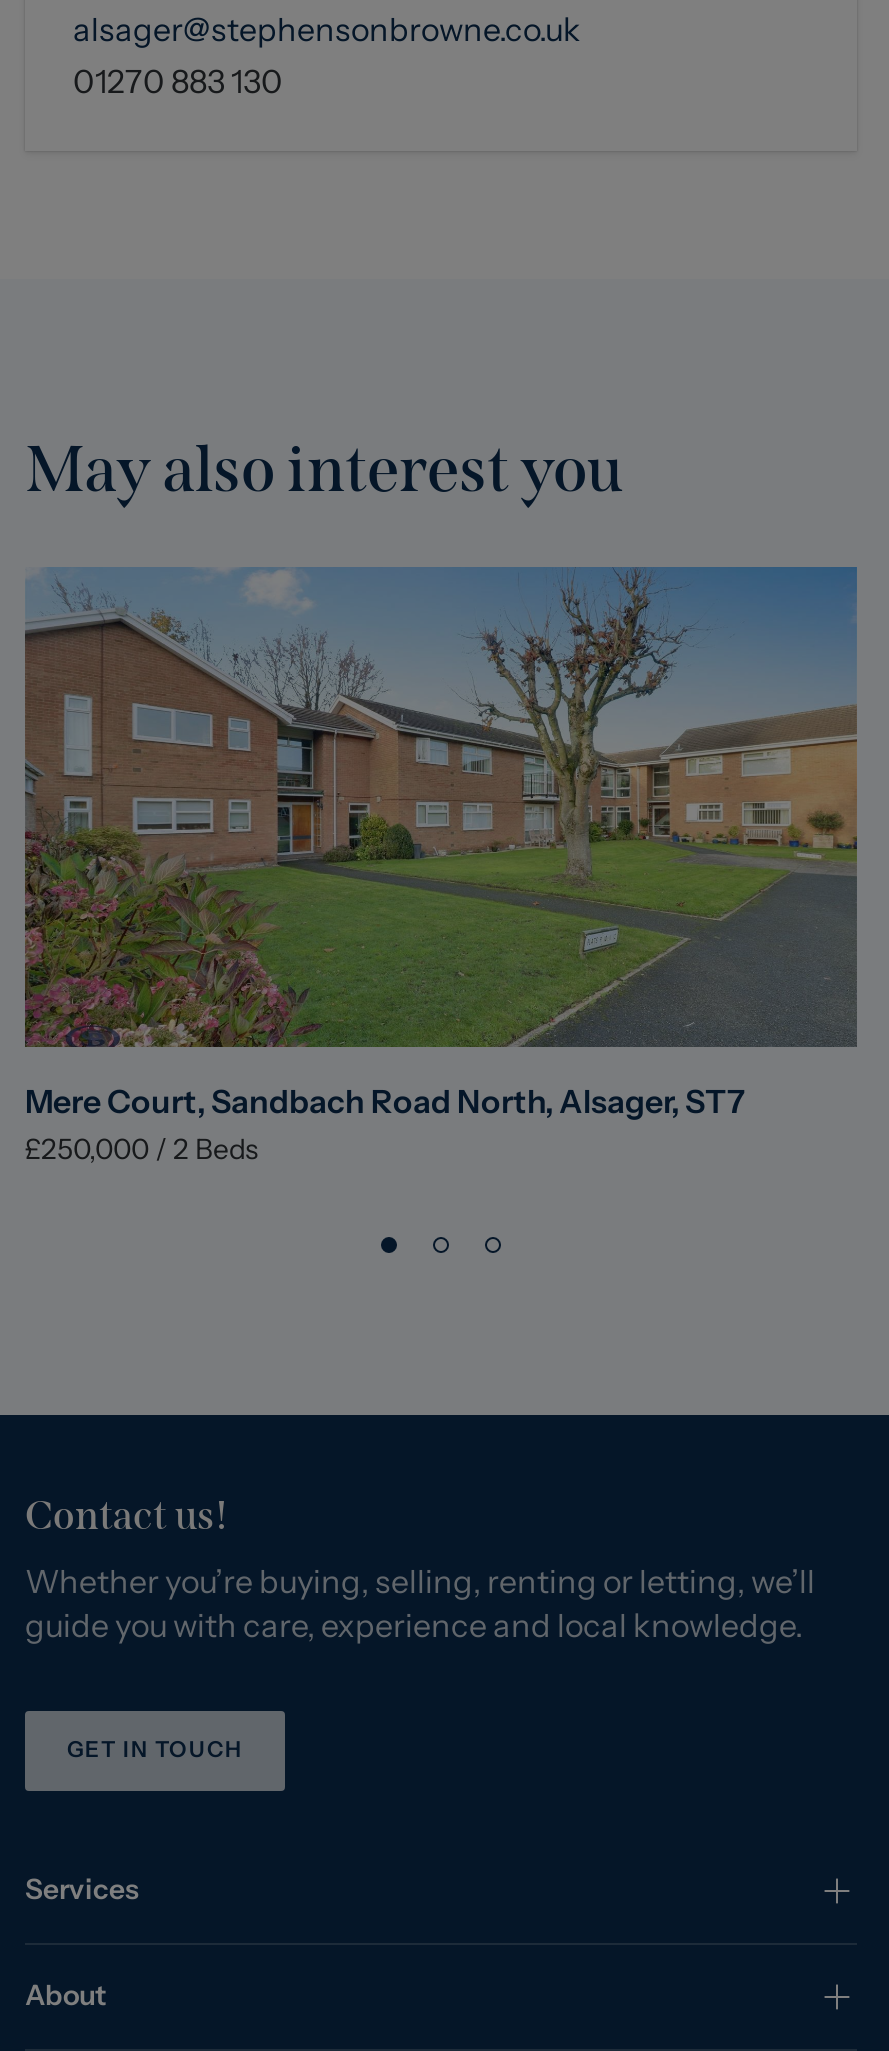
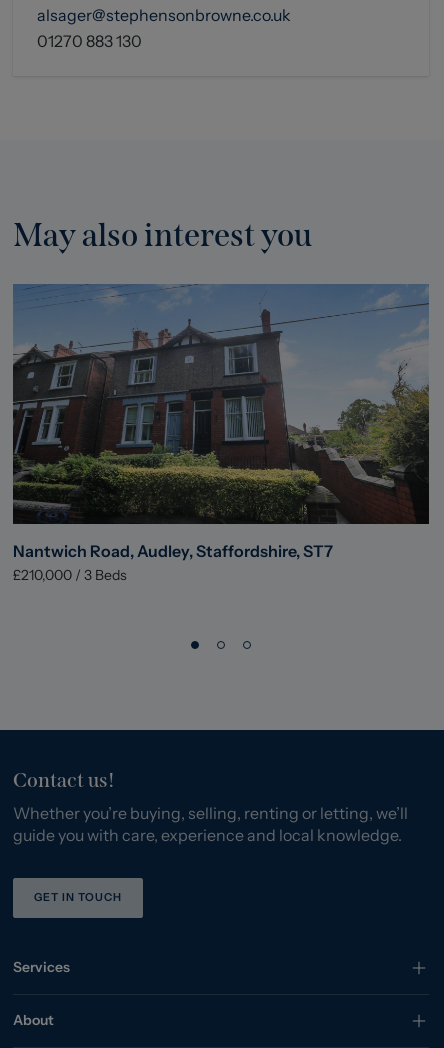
[23,567,859,1167] [image] | Mere Court, Sandbach Road North, Alsager, ST7 | £250,000 / 2 Beds -> [12,284,430,584] [image] | Nantwich Road, Audley, Staffordshire, ST7 | £210,000 / 3 Beds

